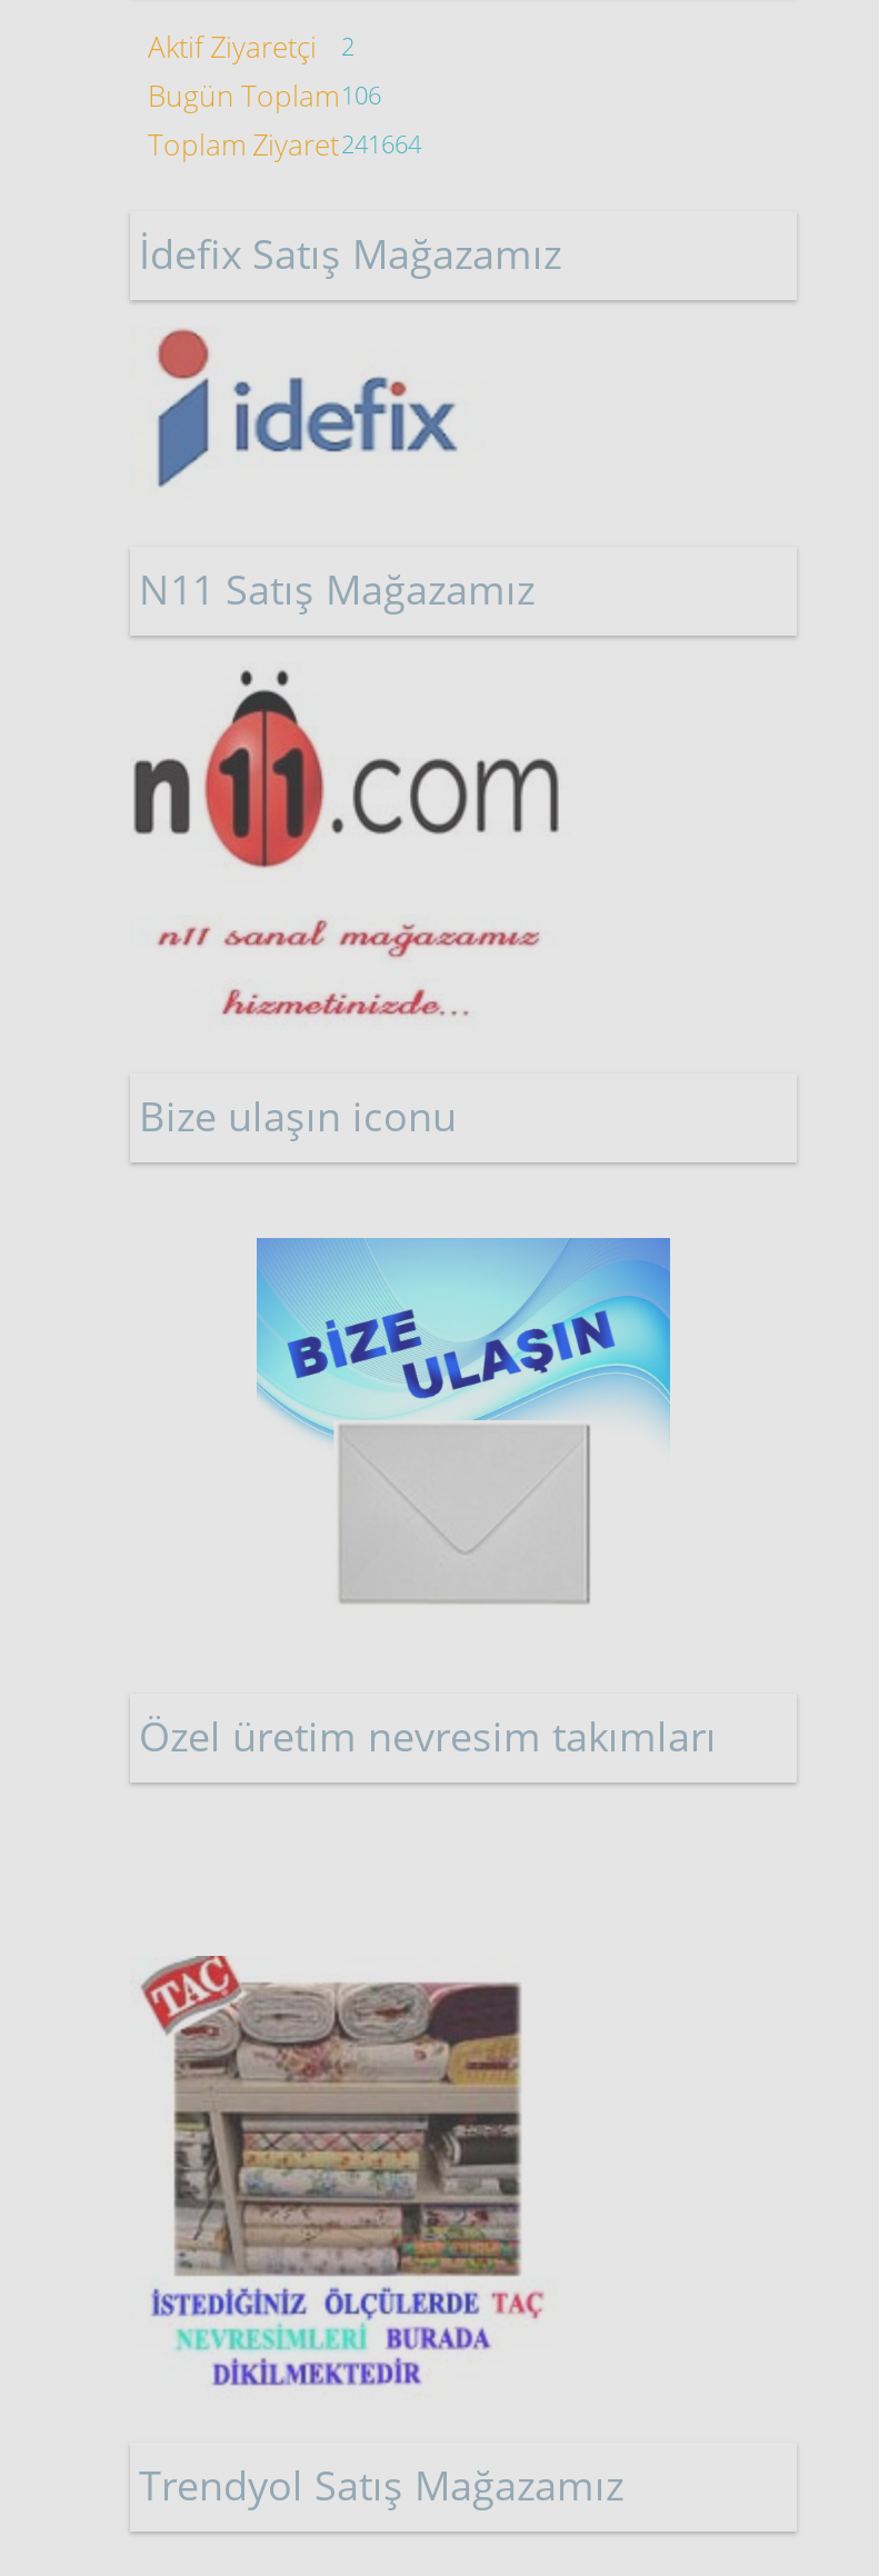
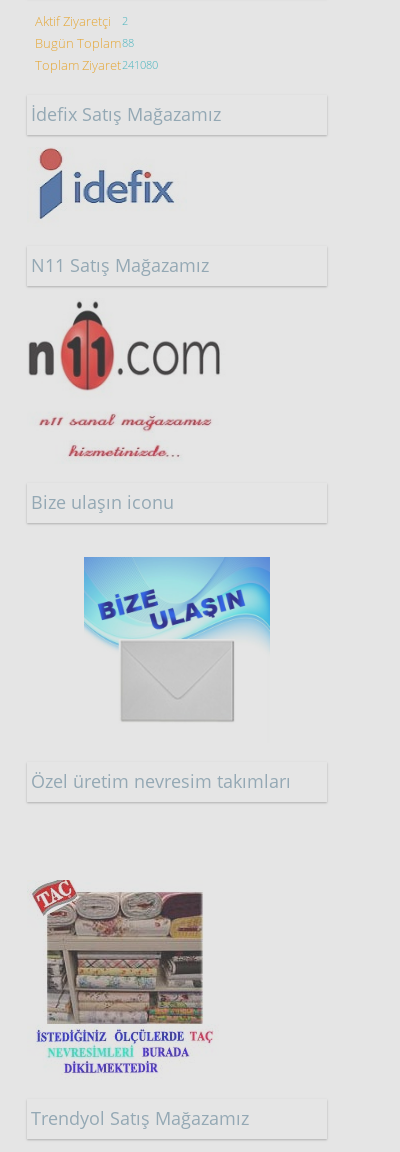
[148,76,381,116] Bugün Toplam106 -> [35,34,134,52] Bugün Toplam88
[148,125,421,165] Toplam Ziyaret241664 -> [35,56,158,74] Toplam Ziyaret241080

